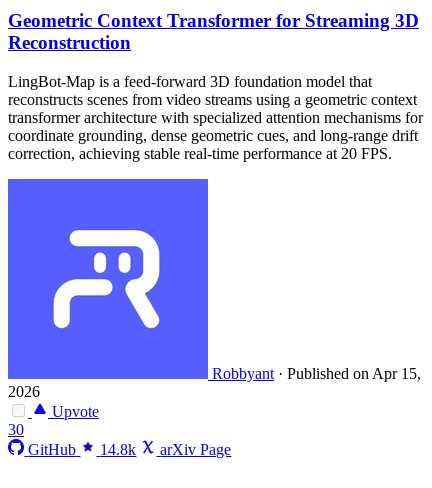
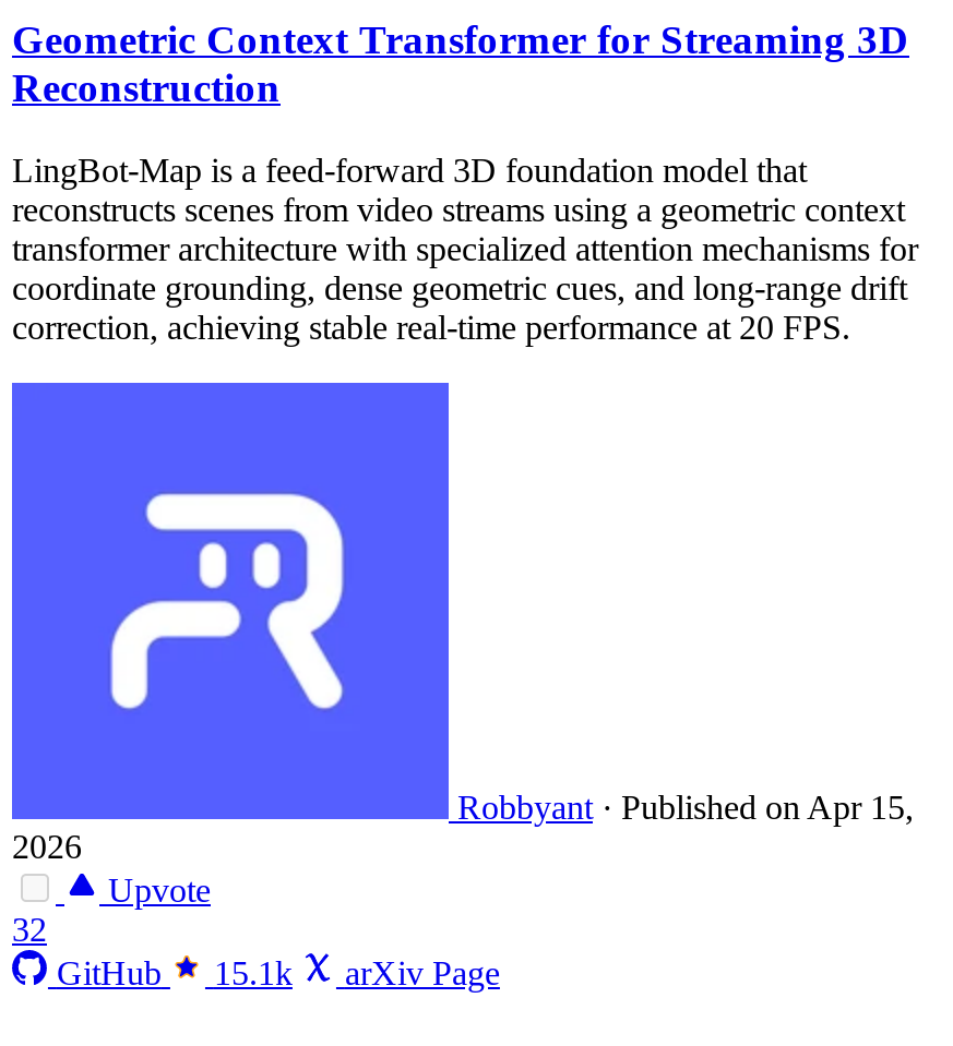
[8,420,24,437] 30 -> [12,912,47,949] 32
[28,440,231,457] GitHub 14.8k arXiv Page -> [57,955,500,993] GitHub 15.1k arXiv Page

